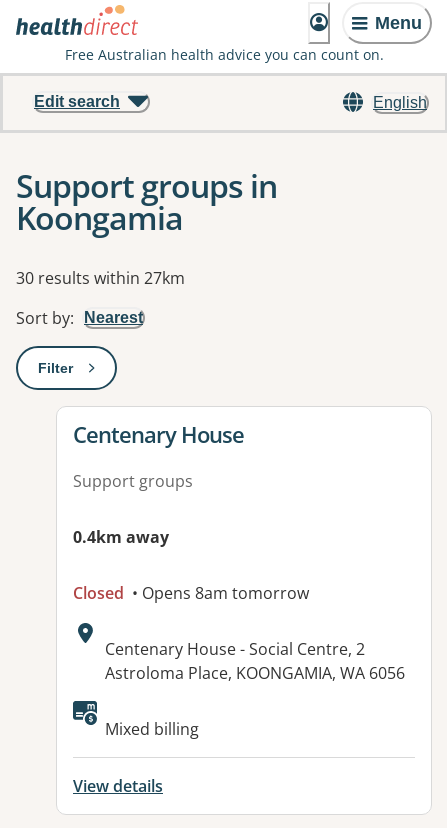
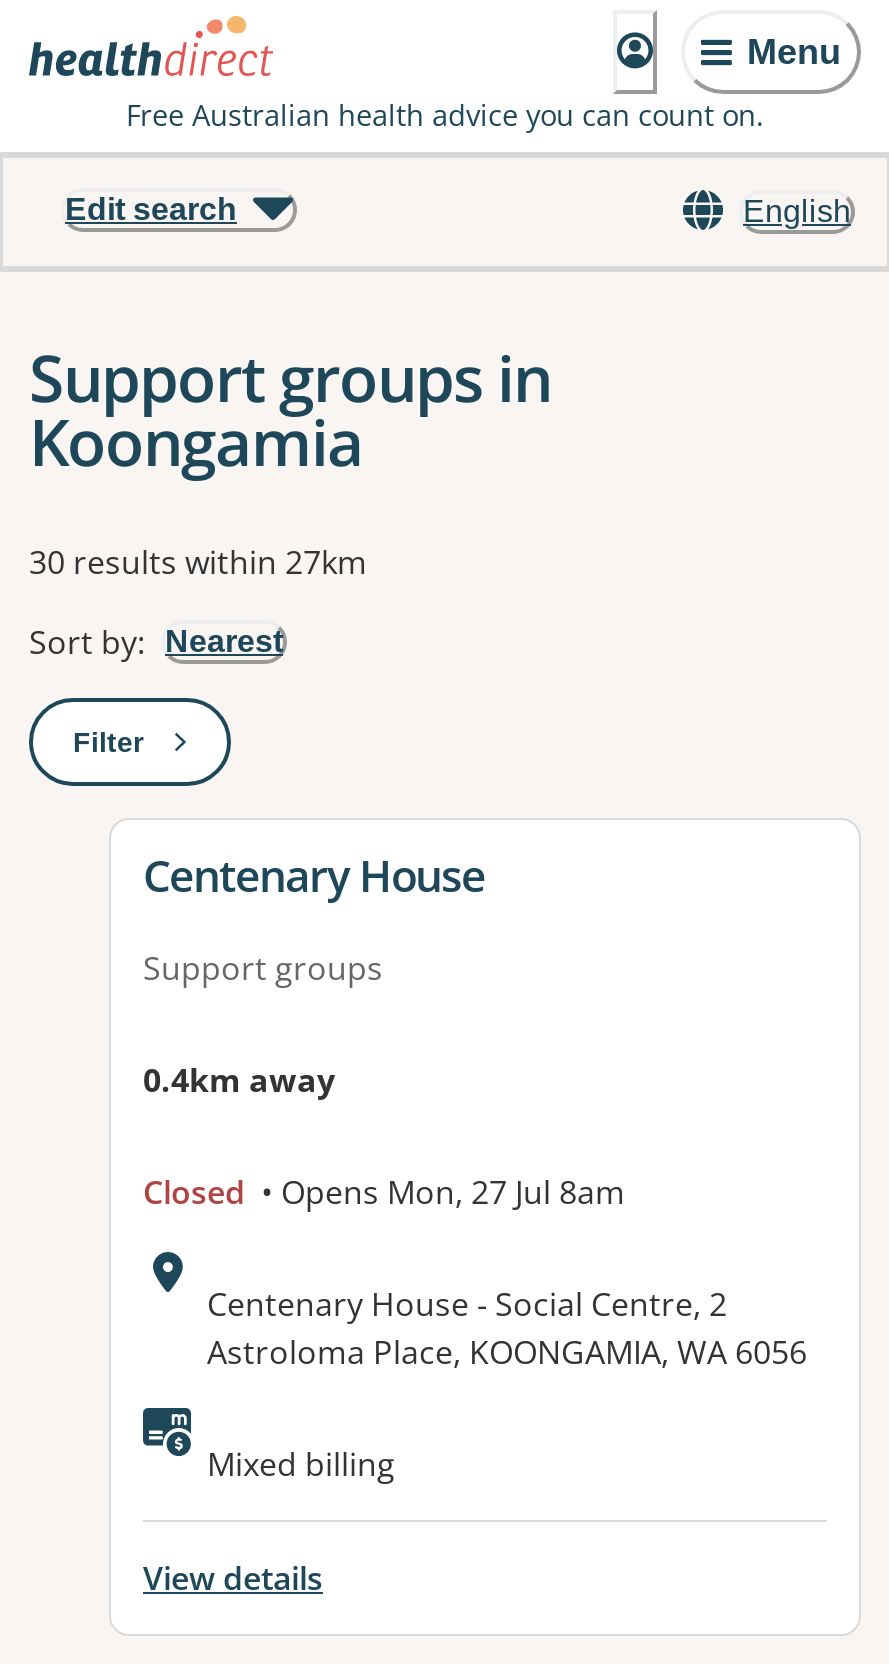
[73,582,309,604] Closed • Opens 8am tomorrow -> [143,1171,625,1215] Closed • Opens Mon, 27 Jul 8am

